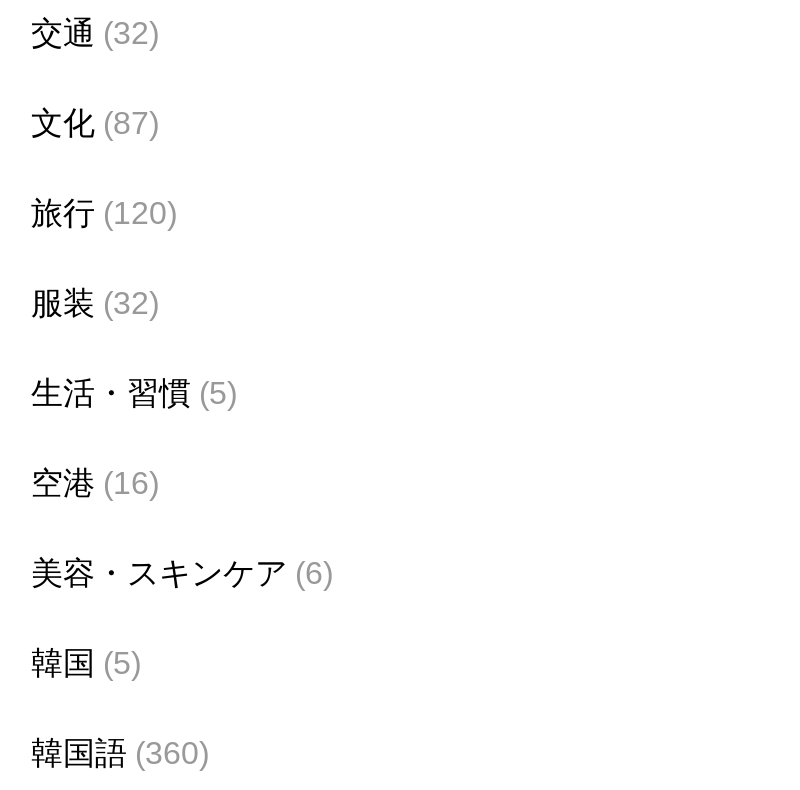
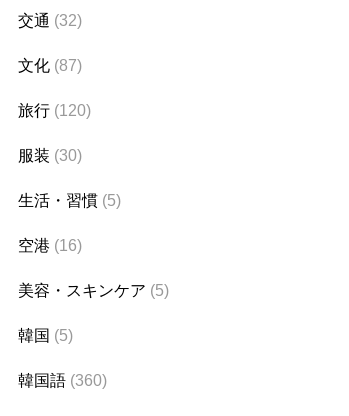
[31,285,159,319] 服装(32) -> [18,147,82,164] 服装(30)
[31,555,333,589] 美容・スキンケア(6) -> [18,282,169,299] 美容・スキンケア(5)

